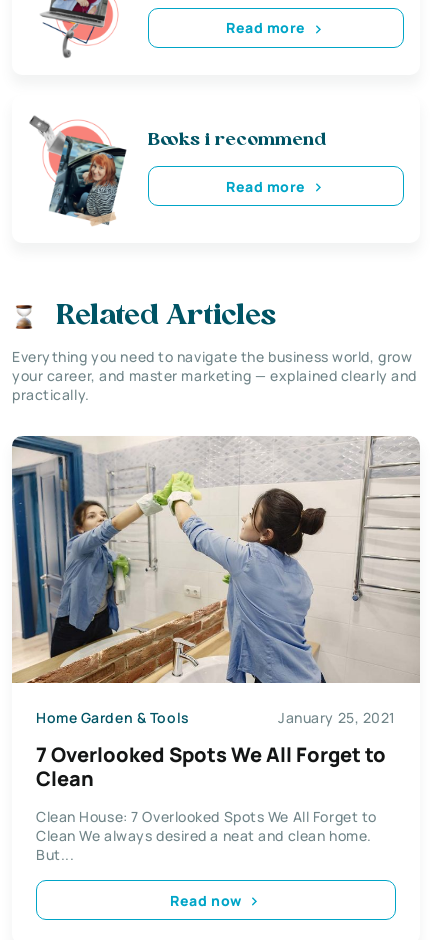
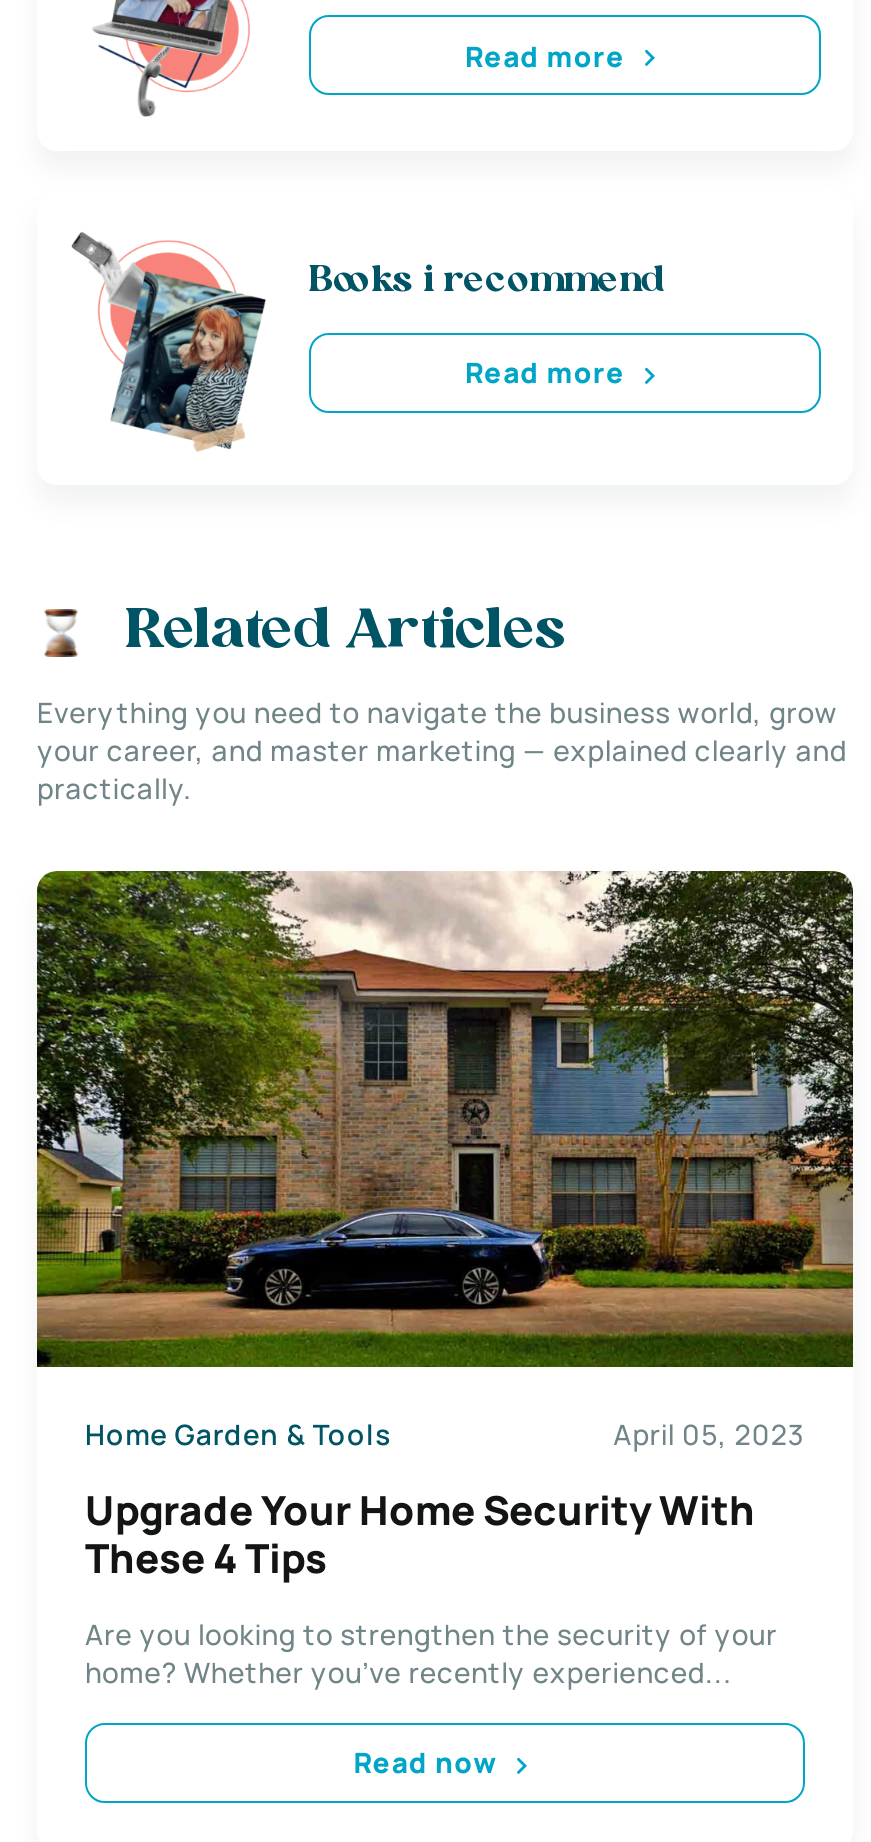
[11,435,420,727] [image] | January 25, 2021 -> [35,868,855,1454] [image] | April 05, 2023
[36,741,386,792] 7 Overlooked Spots We All Forget to | Clean -> [85,1483,755,1585] Upgrade Your Home Security With | These 4 Tips
[36,807,377,864] Clean House: 7 Overlooked Spots We All Forget to | Clean We always desired a neat and clean home. | But... -> [85,1615,777,1691] Are you looking to strengthen the security of your | home? Whether you’ve recently experienced...

